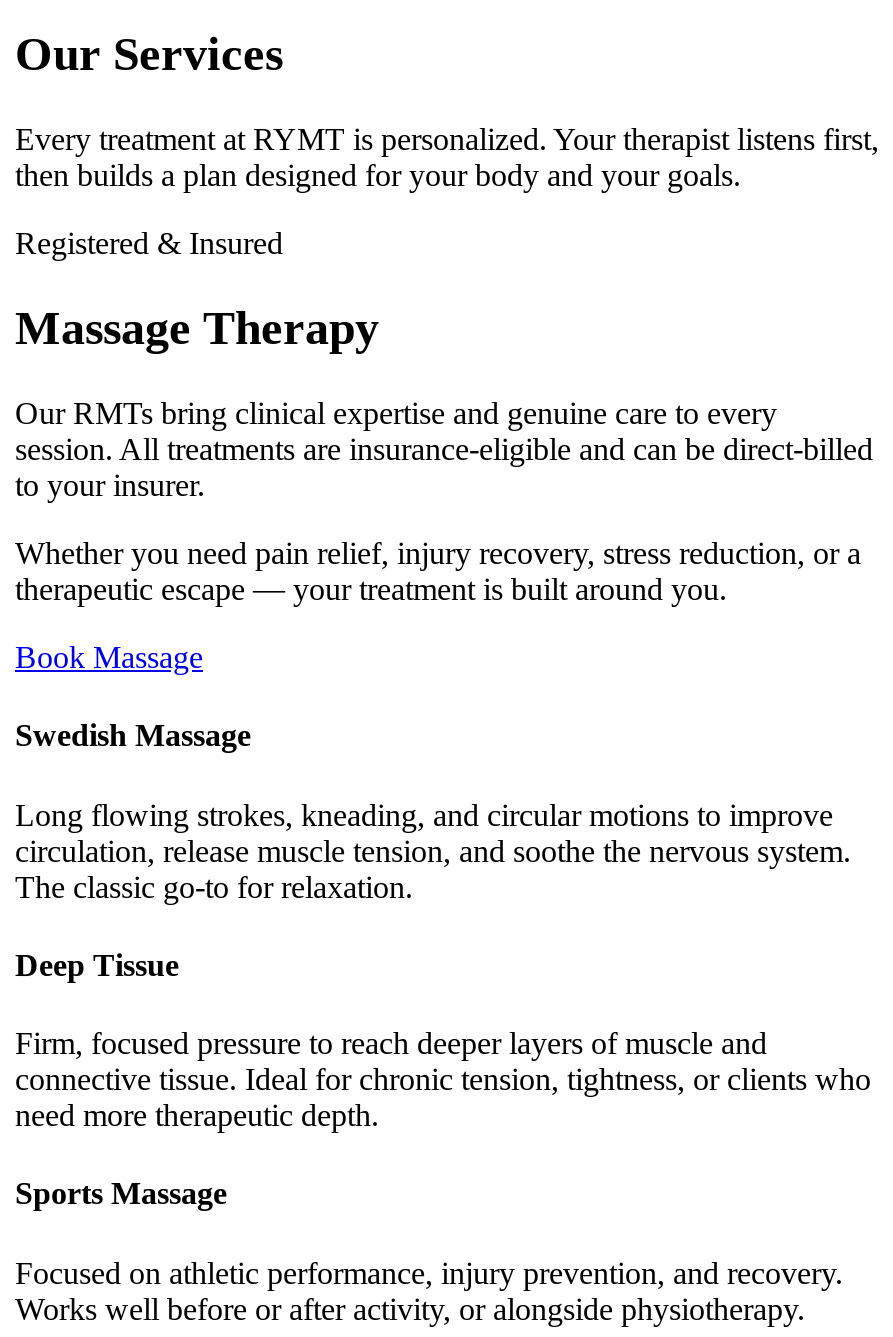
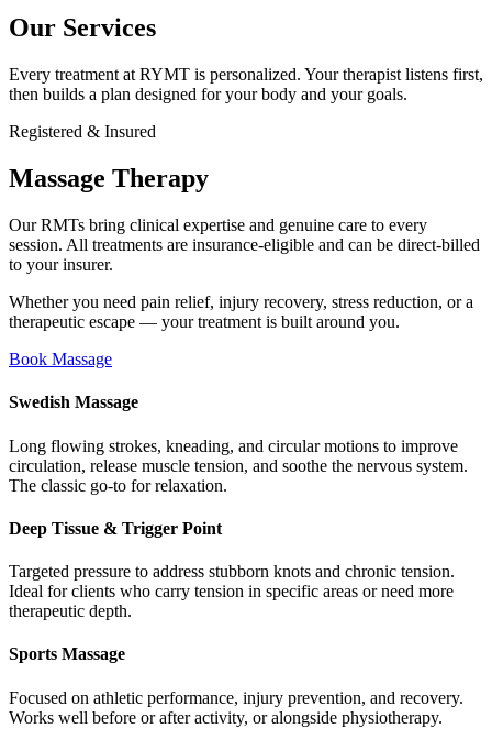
[15,948,179,982] Deep Tissue -> [9,519,222,538] Deep Tissue & Trigger Point
[15,1026,871,1132] Firm, focused pressure to reach deeper layers of muscle and | connective tissue. Ideal for chronic tension, tightness, or clients who | need more therapeutic depth. -> [9,562,455,620] Targeted pressure to address stubborn knots and chronic tension. | Ideal for clients who carry tension in specific areas or need more | therapeutic depth.

